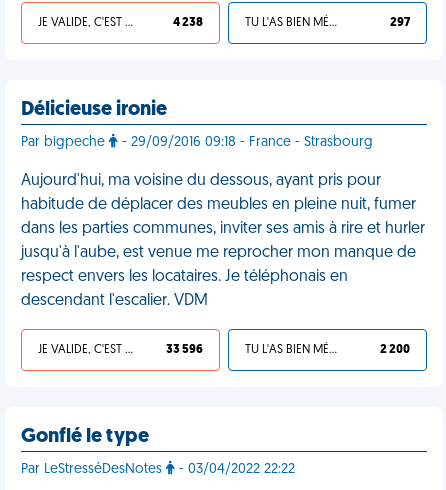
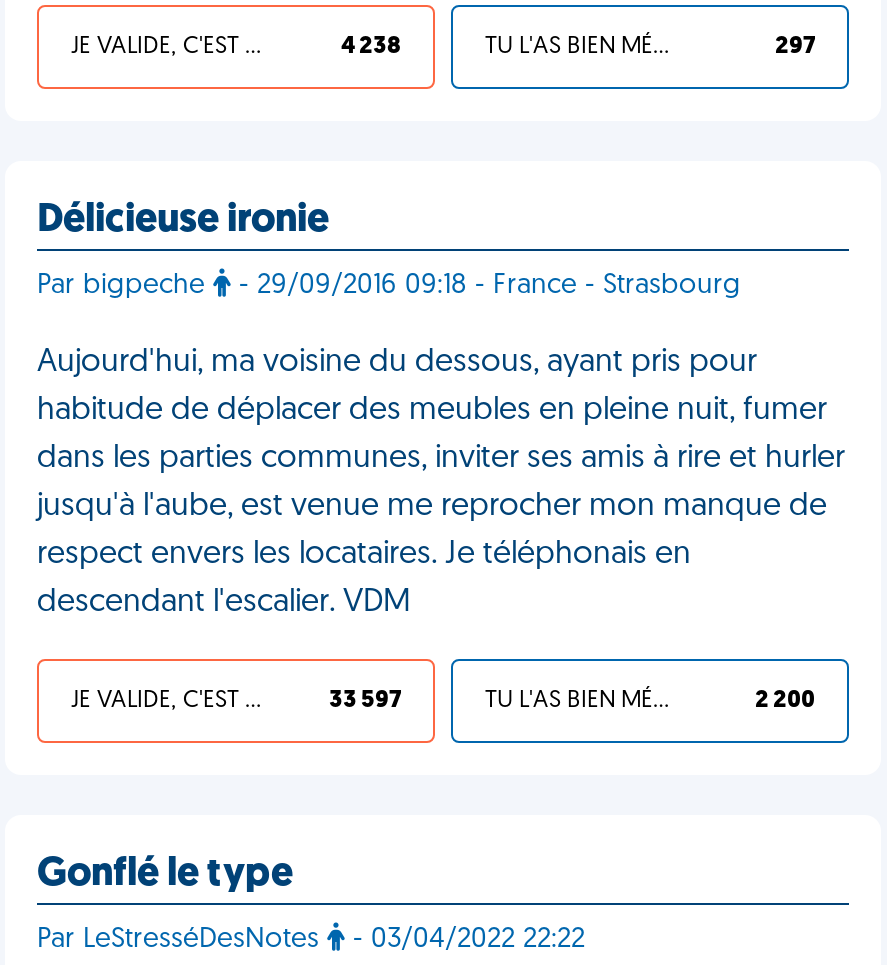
[166,344,203,356] 33 596 -> [329,689,401,713] 33 597

